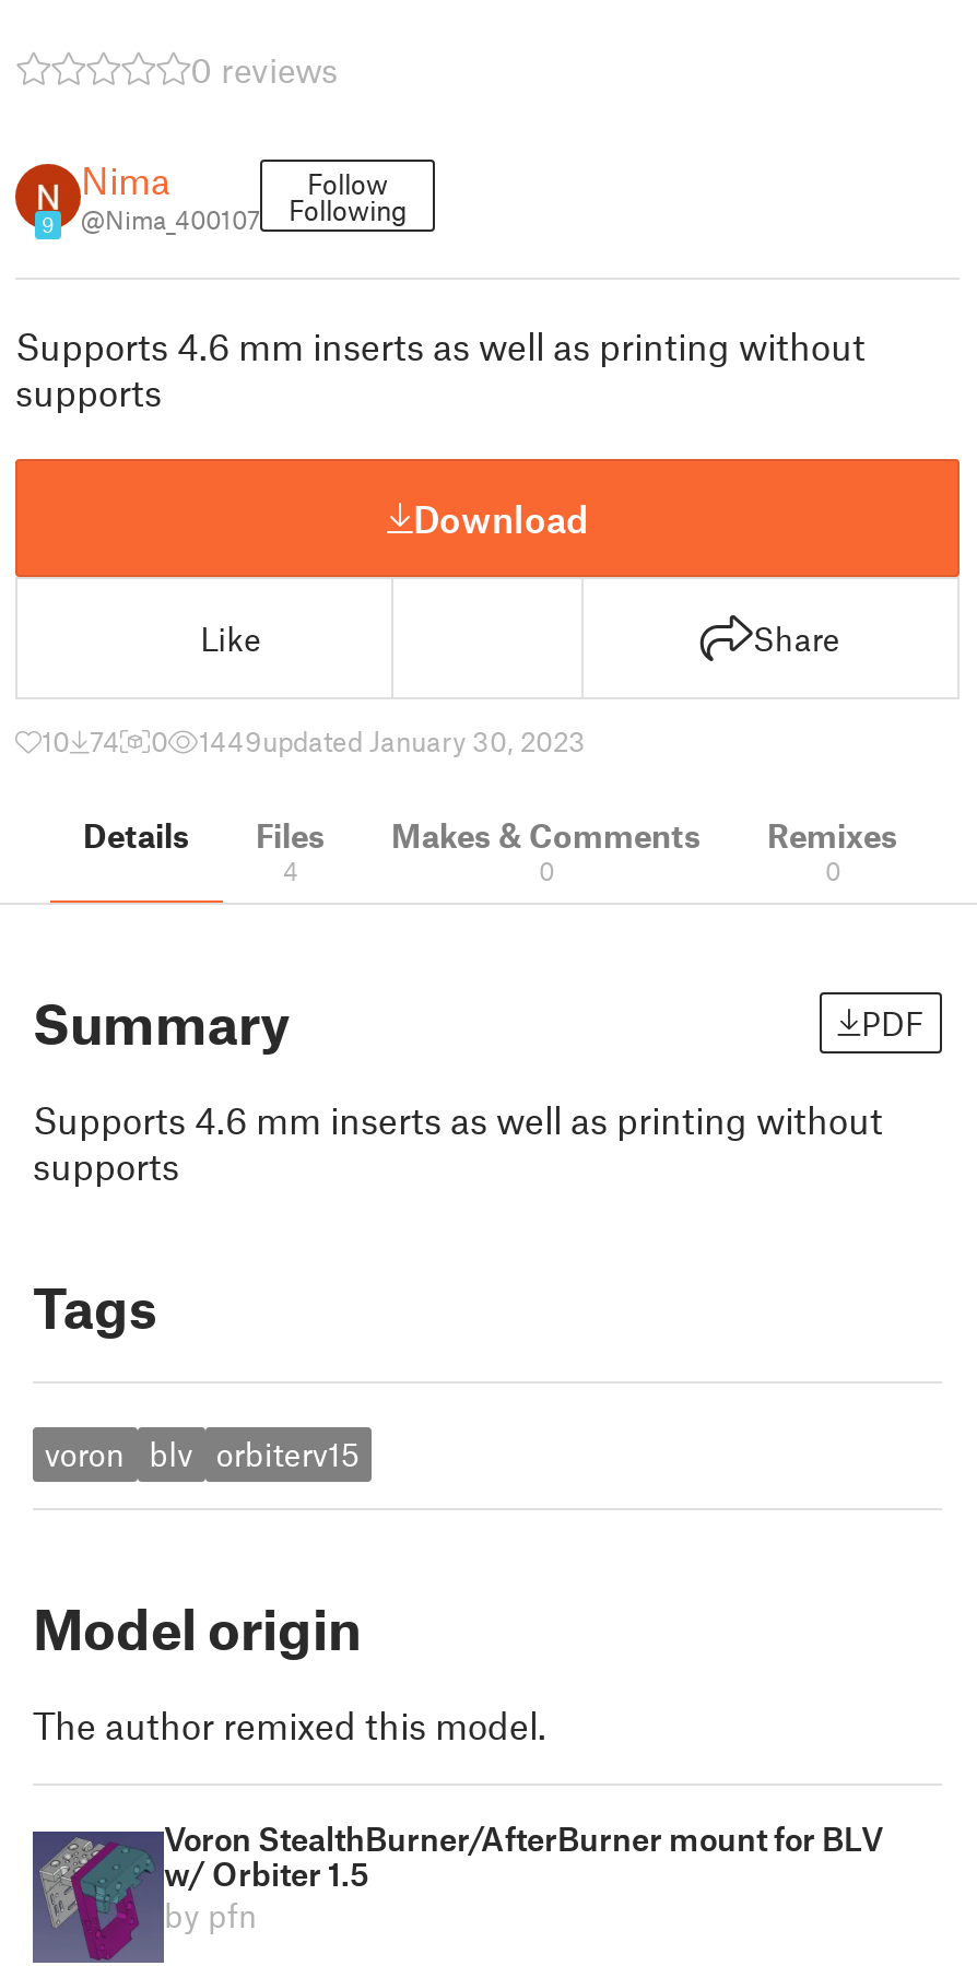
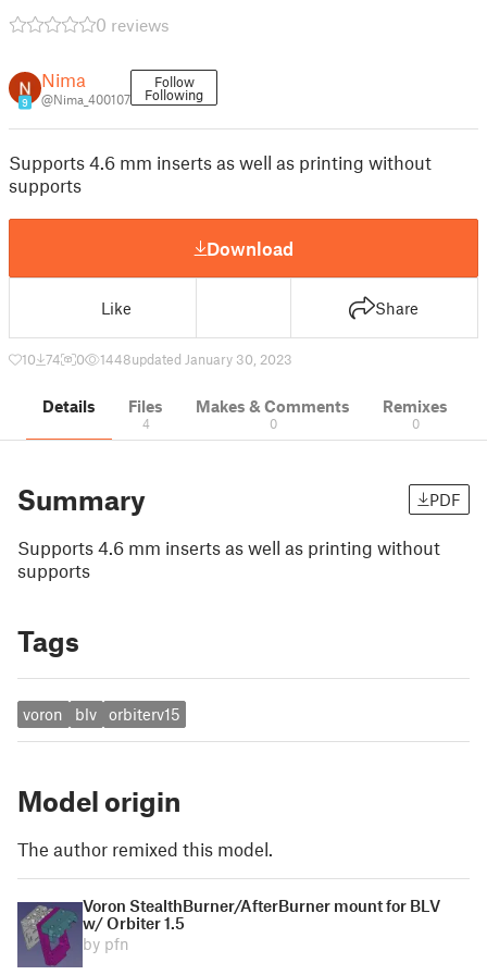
[199,723,586,758] 1449updated January 30, 2023 -> [100,350,292,368] 1448updated January 30, 2023

